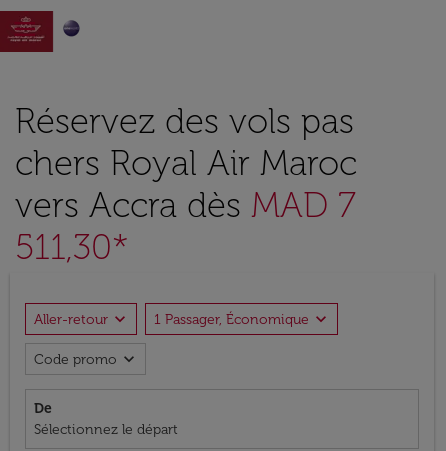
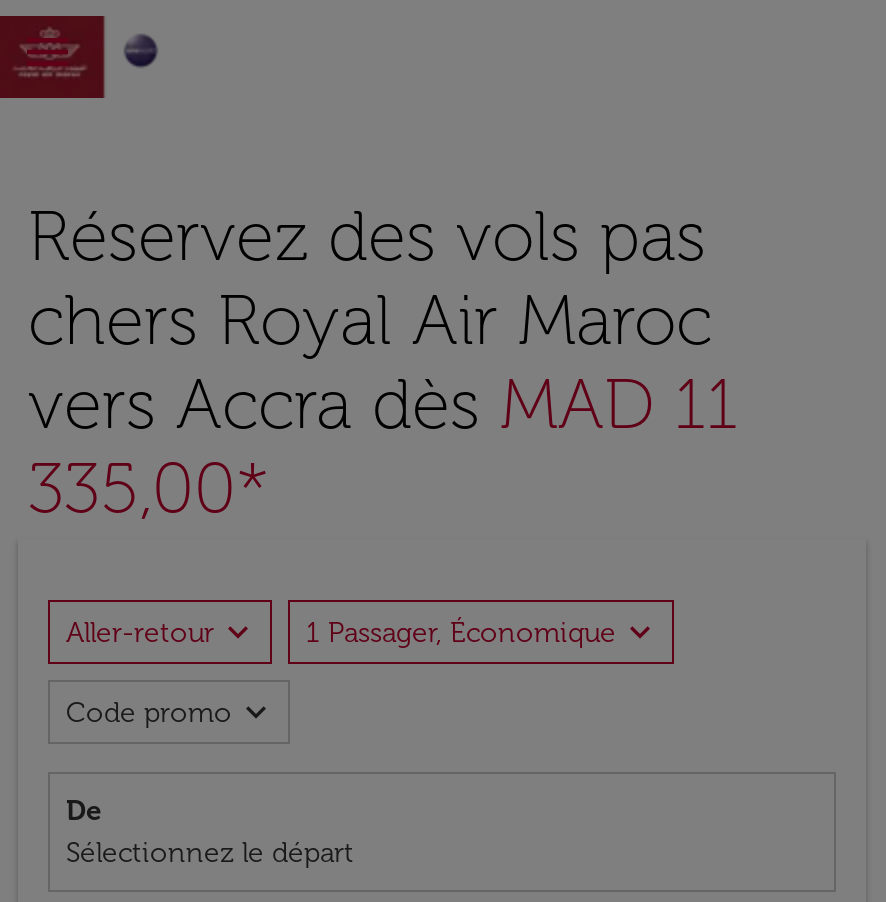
[15,184,356,226] vers Accra dès MAD 7 -> [28,362,738,446] vers Accra dès MAD 11
[15,226,129,268] 511,30* -> [28,446,270,530] 335,00*

